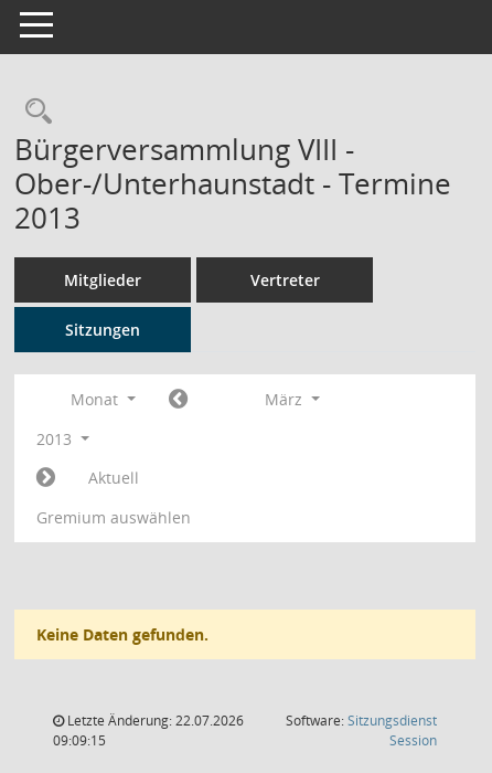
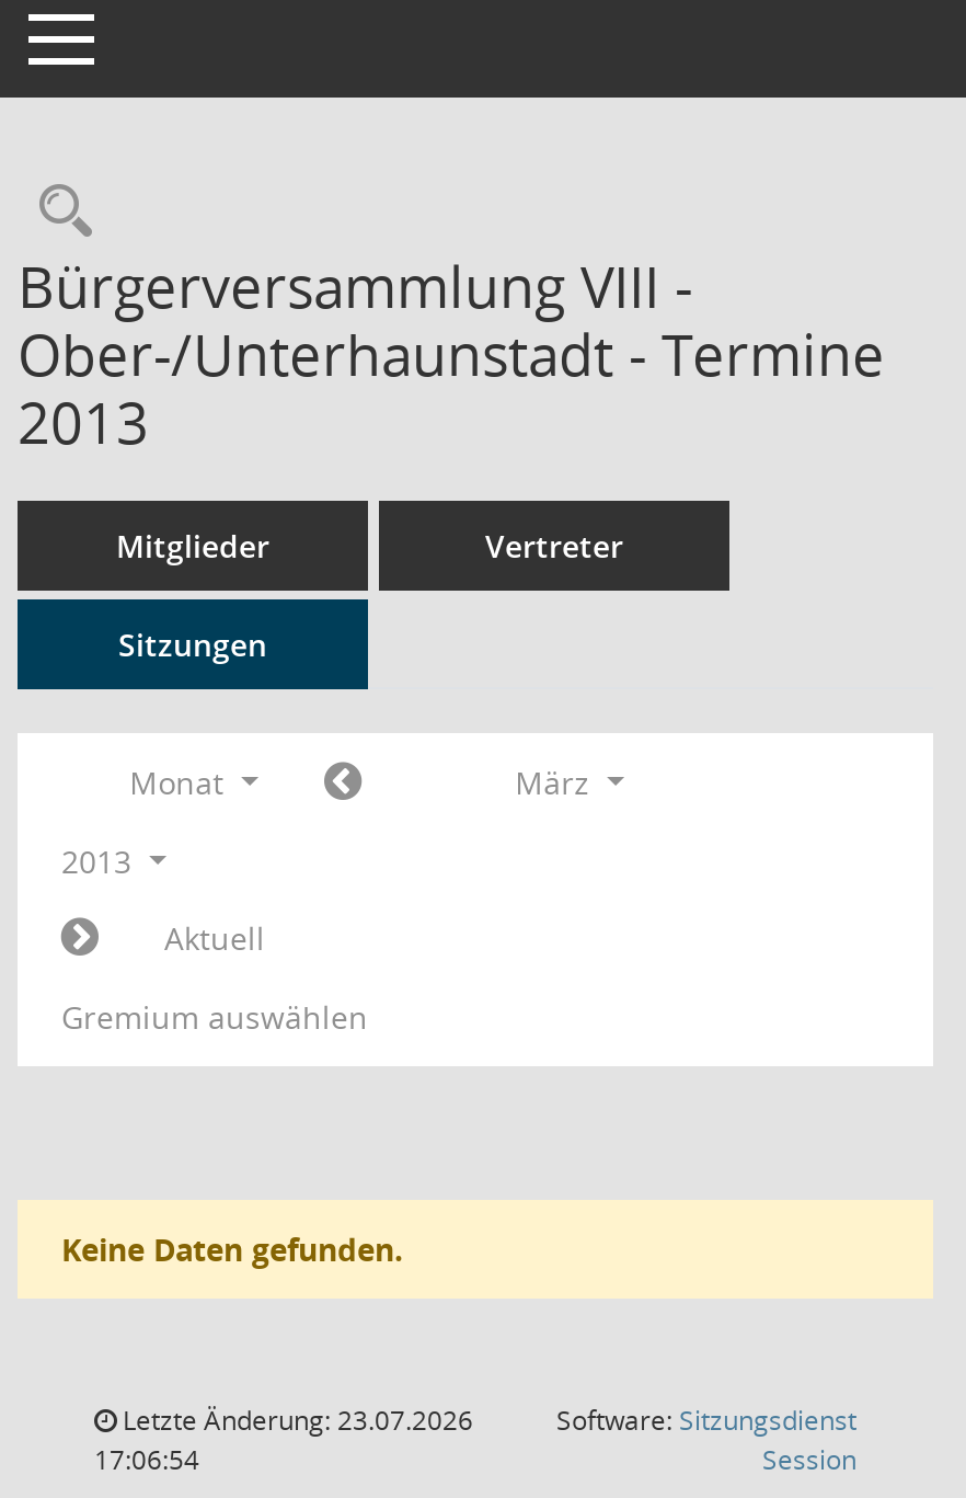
[64,711,244,730] Letzte Änderung: 22.07.2026 -> [116,1402,473,1439] Letzte Änderung: 23.07.2026
[53,731,106,750] 09:09:15 -> [94,1441,199,1478] 17:06:54

